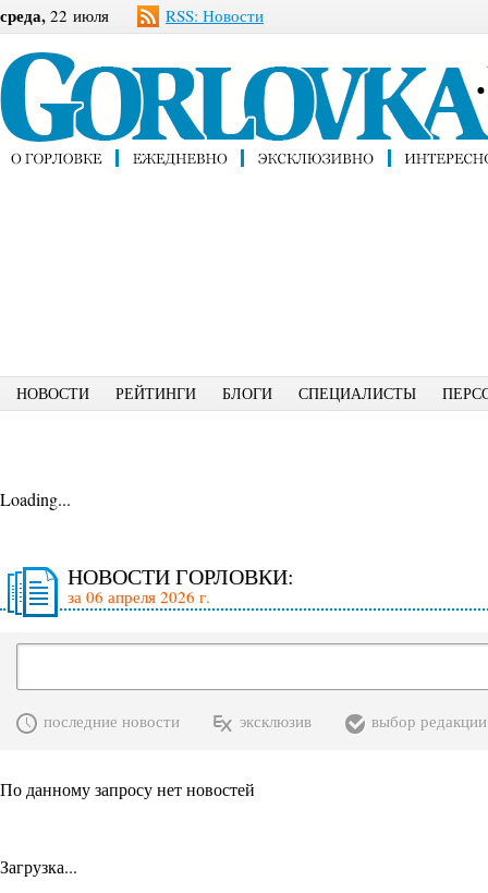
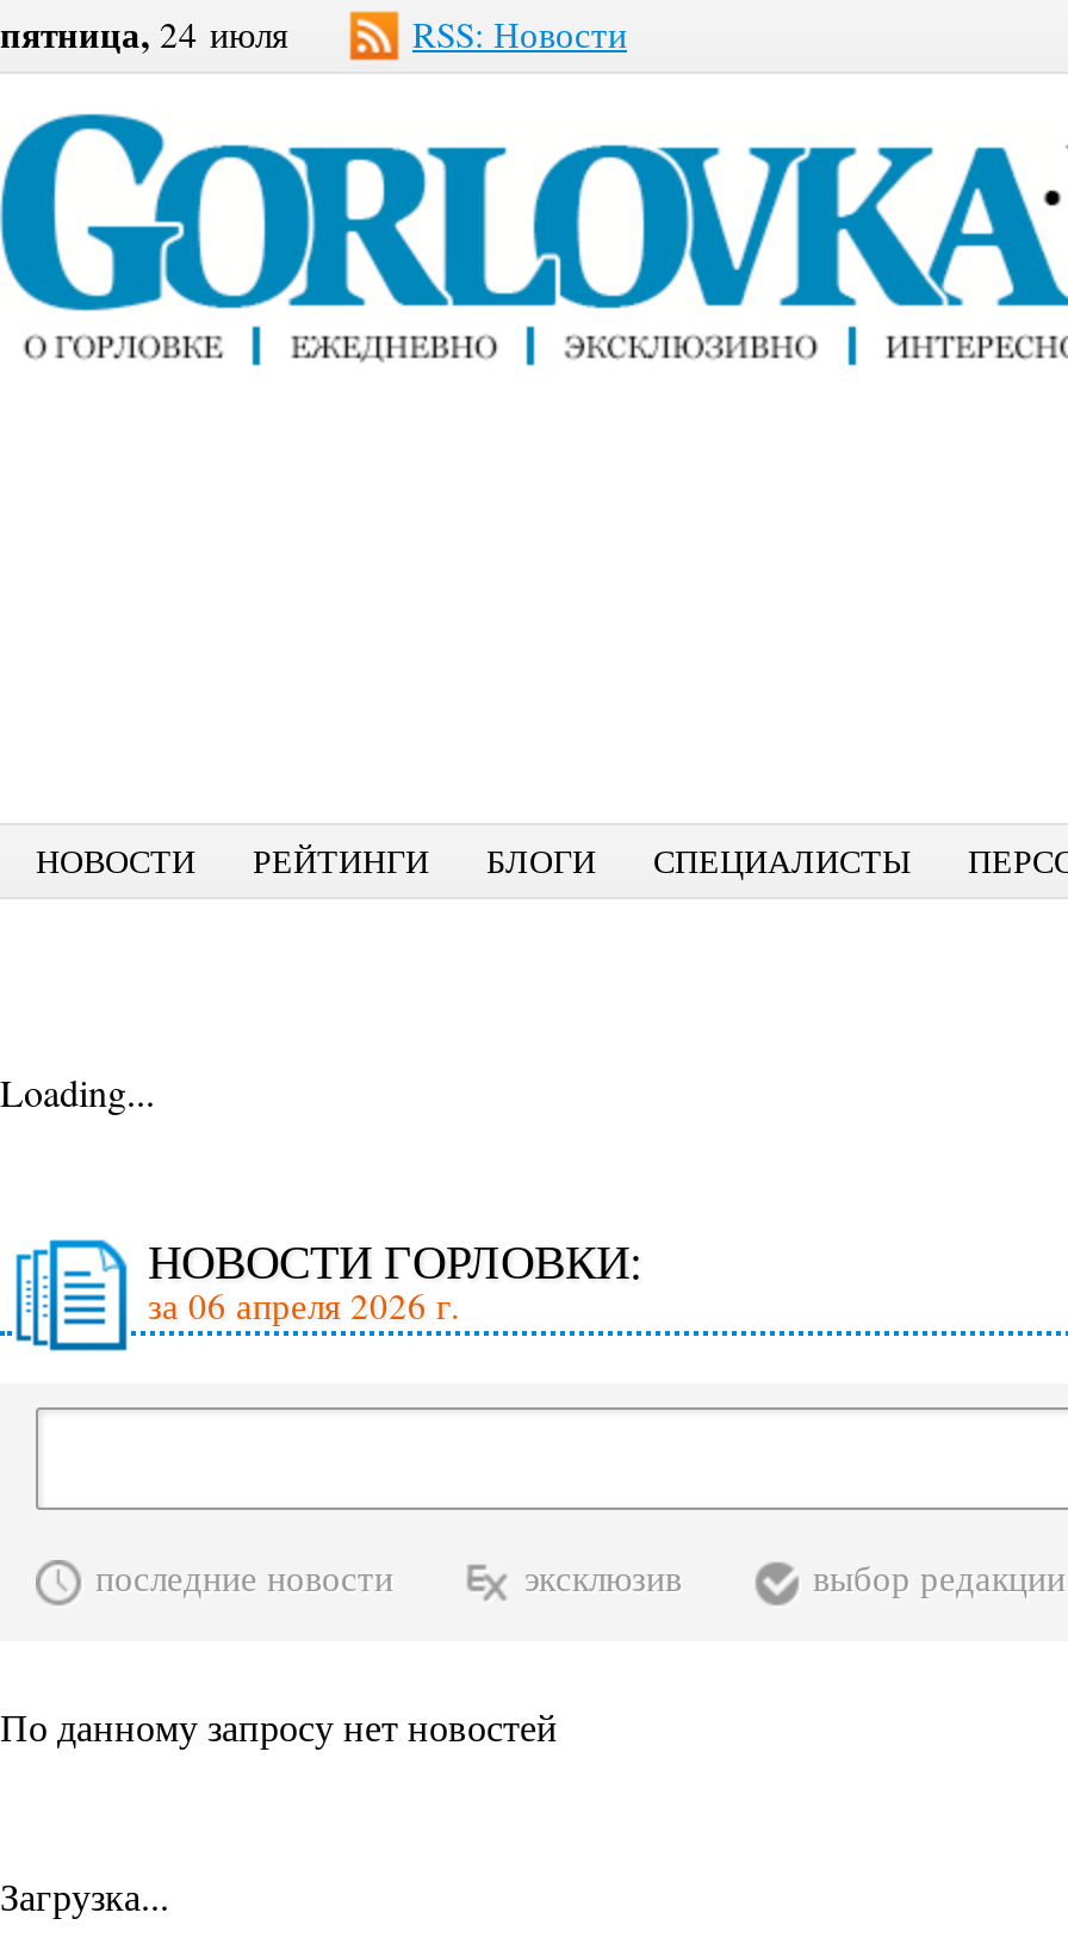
[0,3,109,27] среда, 22 июля -> [0,7,288,60] пятница, 24 июля

